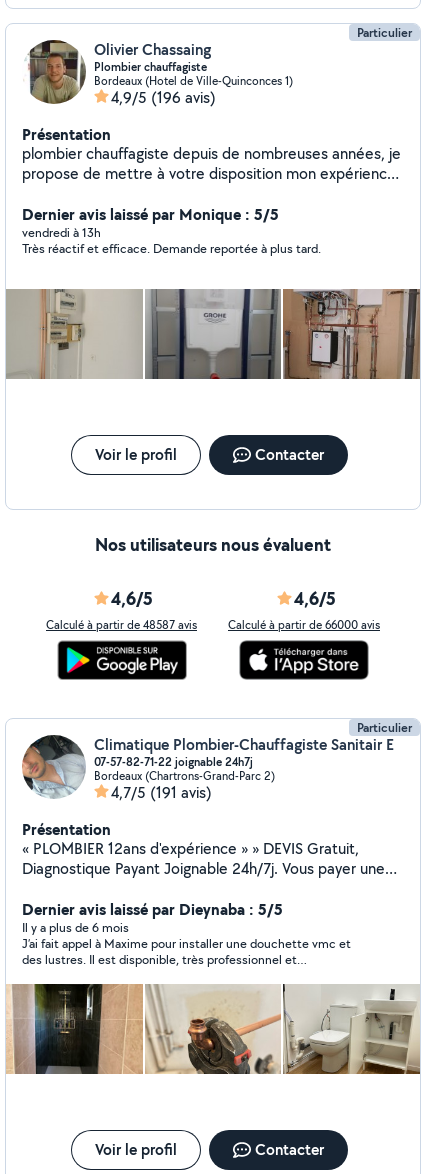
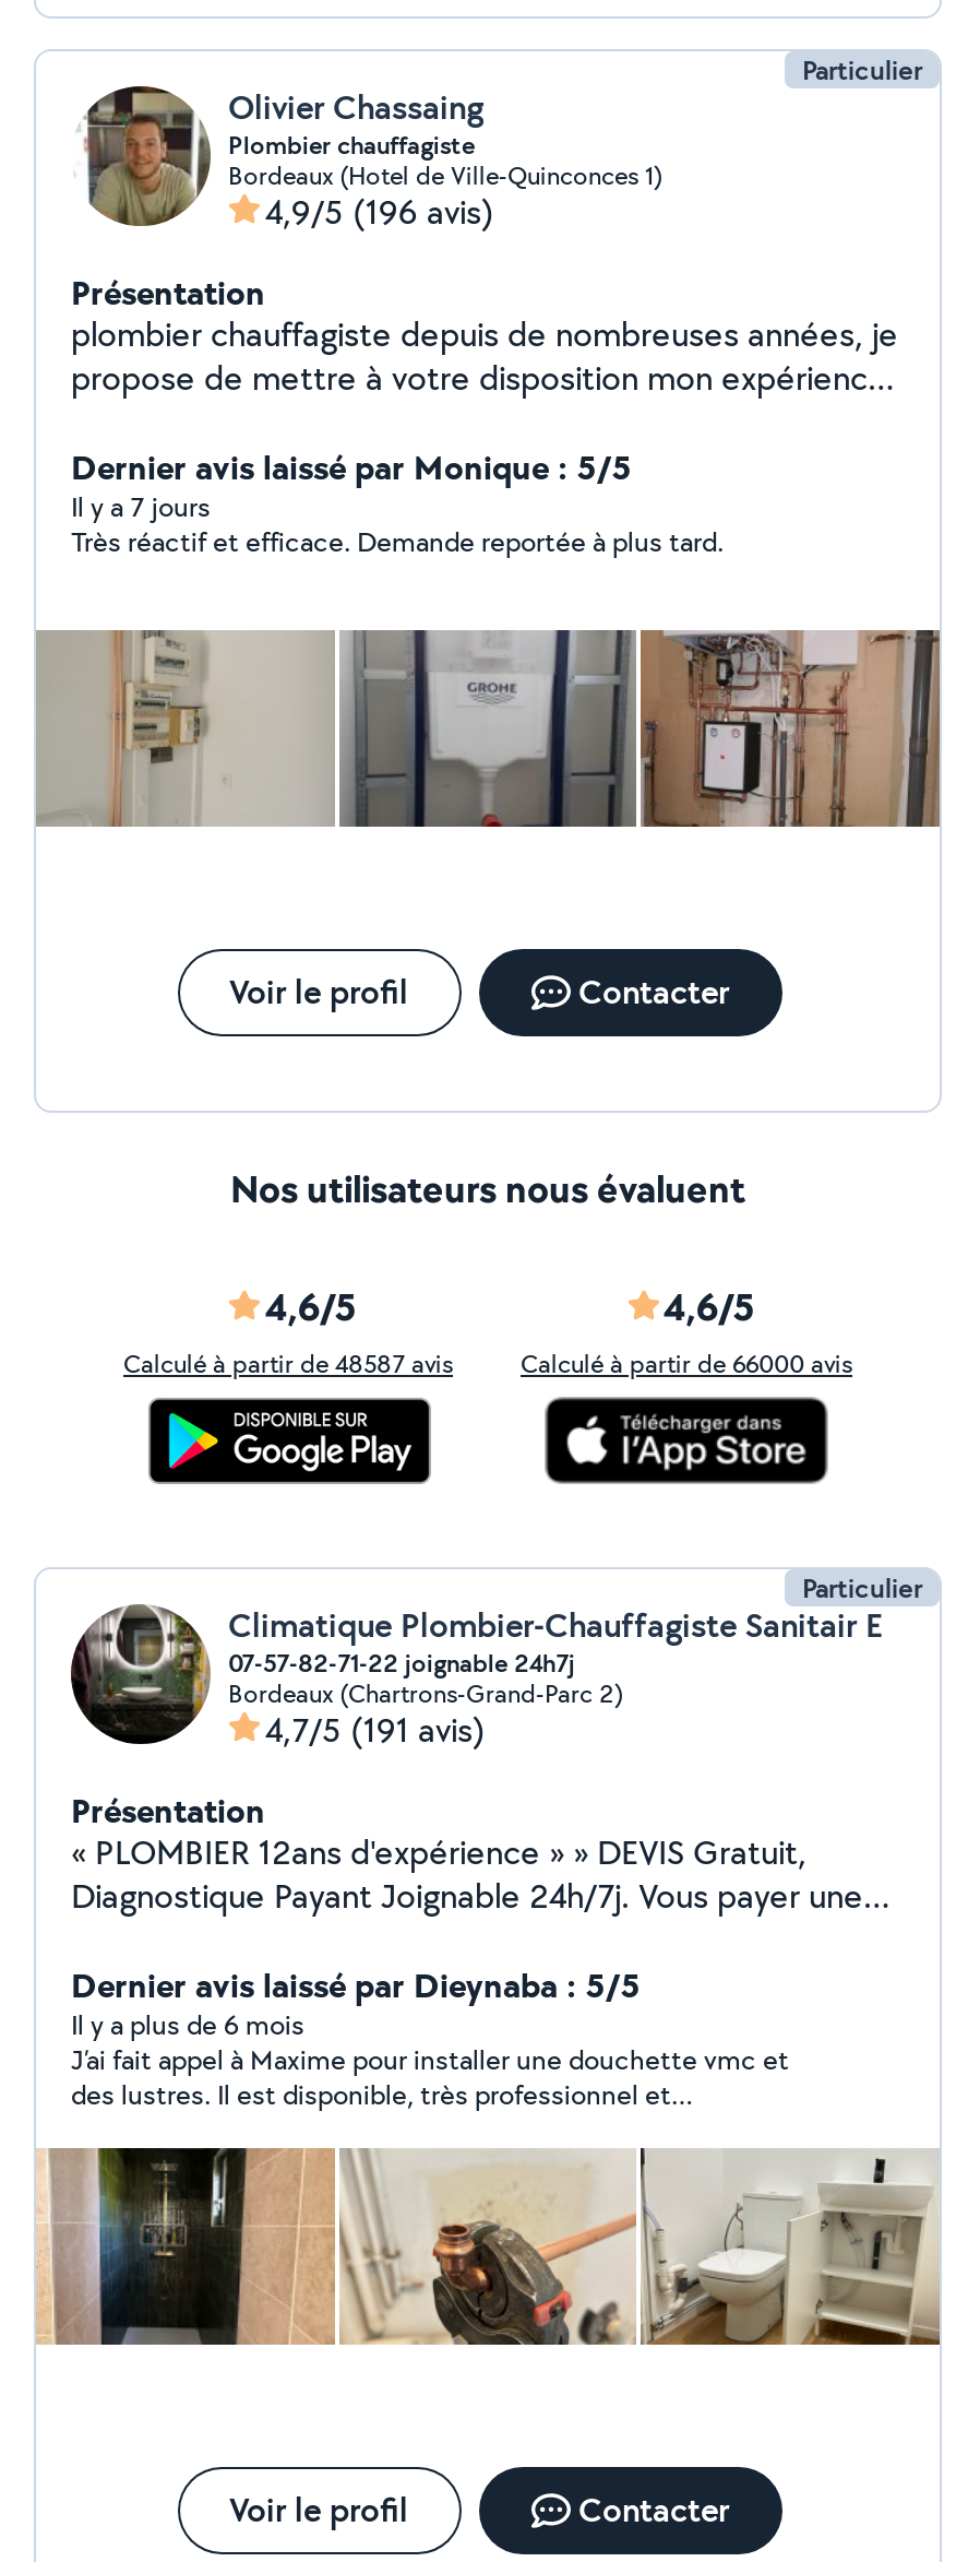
[22,224,101,241] vendredi à 13h -> [71,488,211,525] Il y a 7 jours
[22,735,85,799] [image] -> [69,1604,211,1746] [image]

